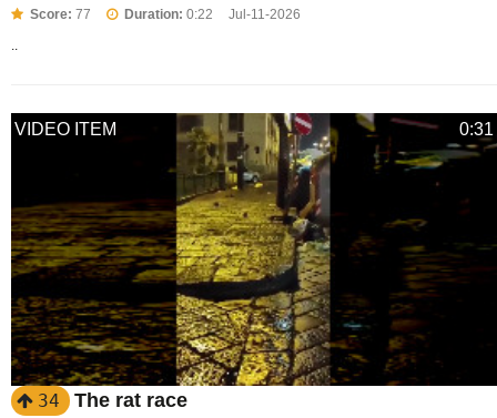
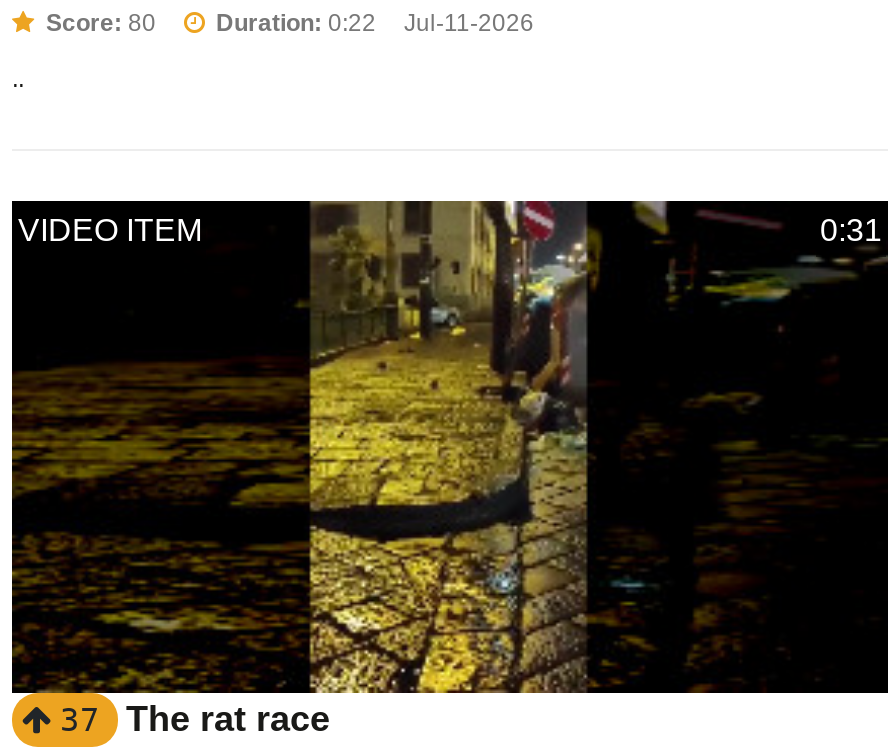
[30,7,91,22] Score: 77 -> [46,9,156,37] Score: 80
[38,389,187,412] 34 The rat race -> [60,699,330,739] 37 The rat race

